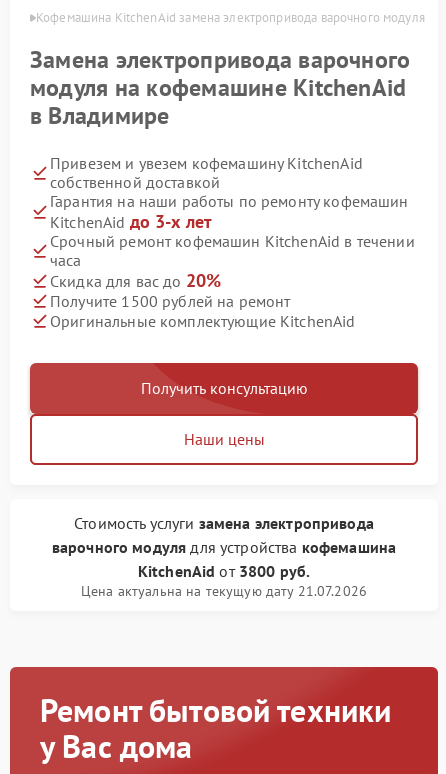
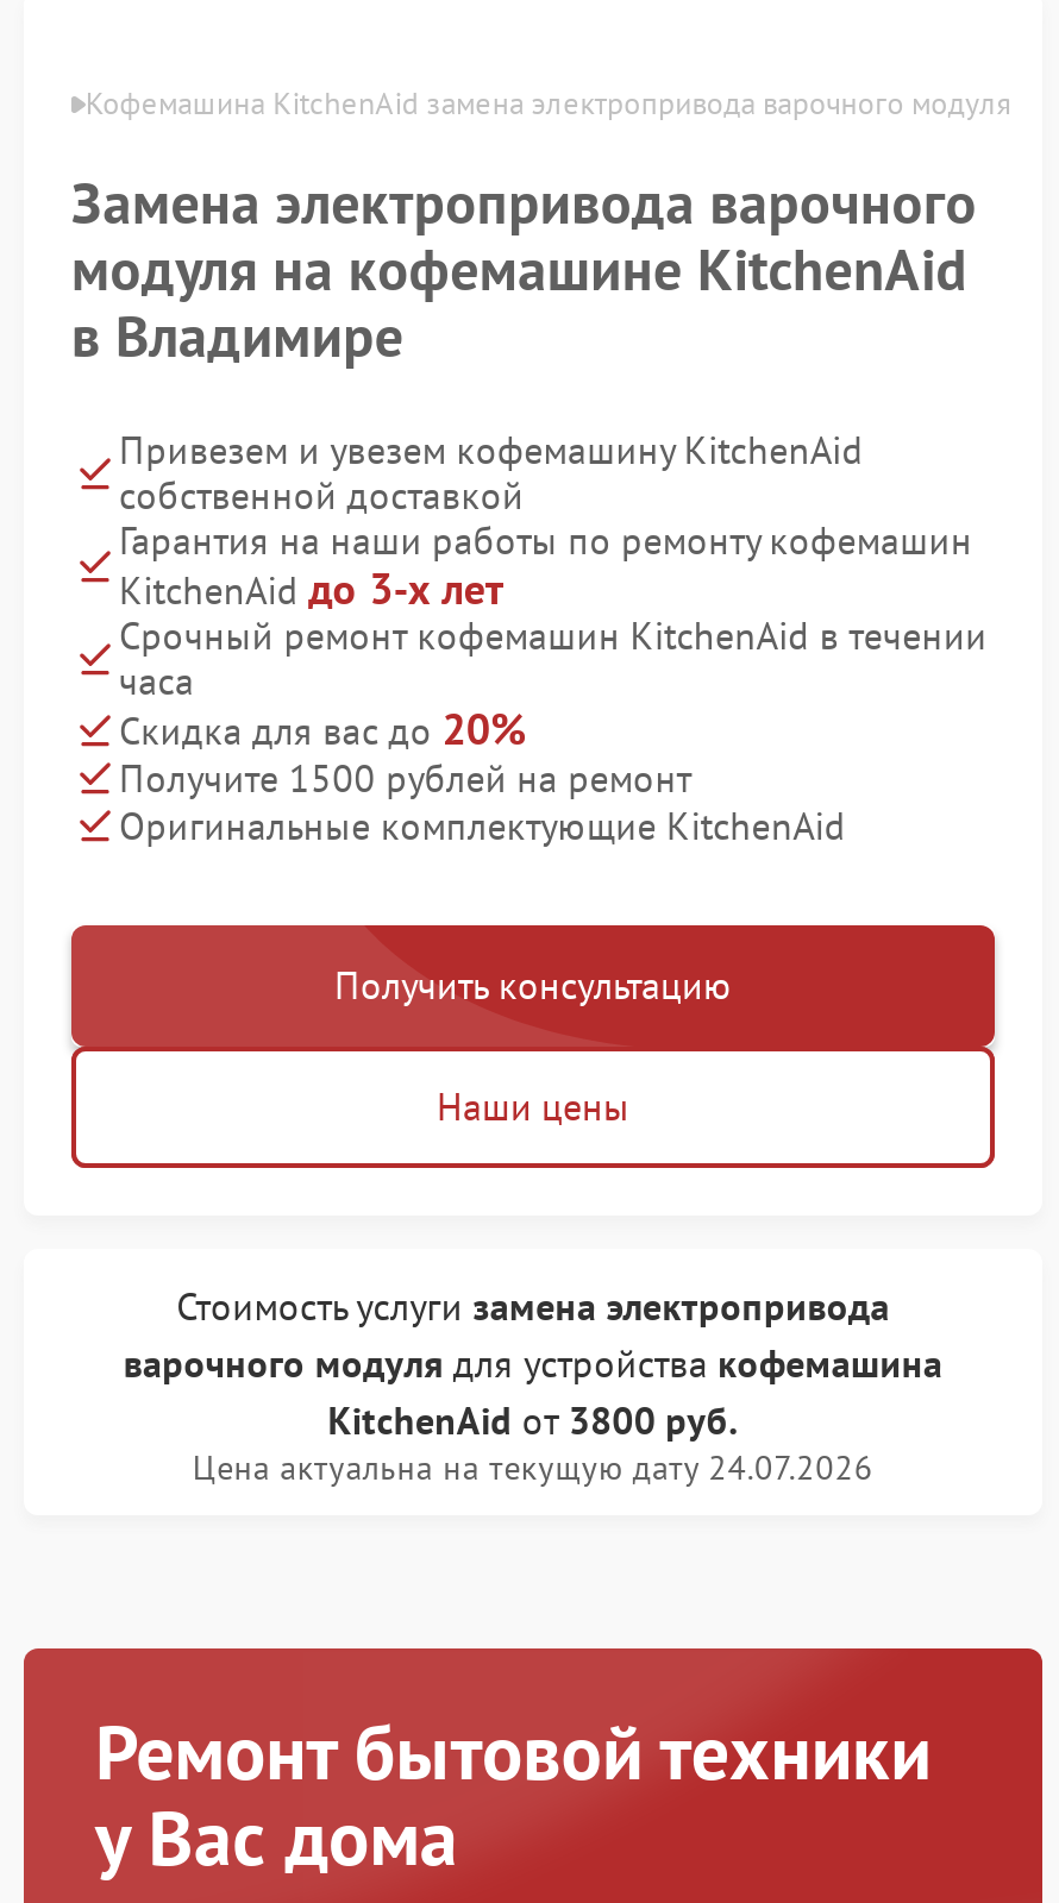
[81,582,367,600] Цена актуальна на текущую дату 21.07.2026 -> [193,1447,874,1490] Цена актуальна на текущую дату 24.07.2026

